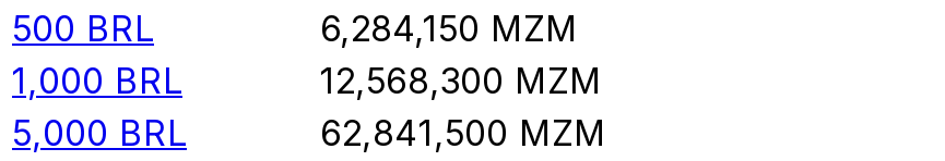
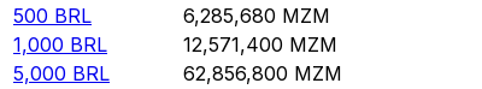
[320,7,578,50] 6,284,150 MZM -> [183,4,330,28] 6,285,680 MZM
[320,59,602,102] 12,568,300 MZM -> [183,32,337,57] 12,571,400 MZM
[320,111,606,154] 62,841,500 MZM -> [183,61,342,85] 62,856,800 MZM

